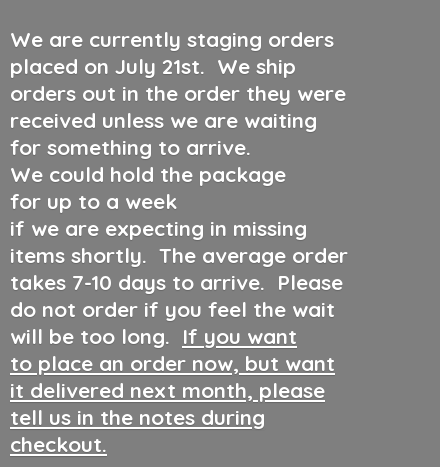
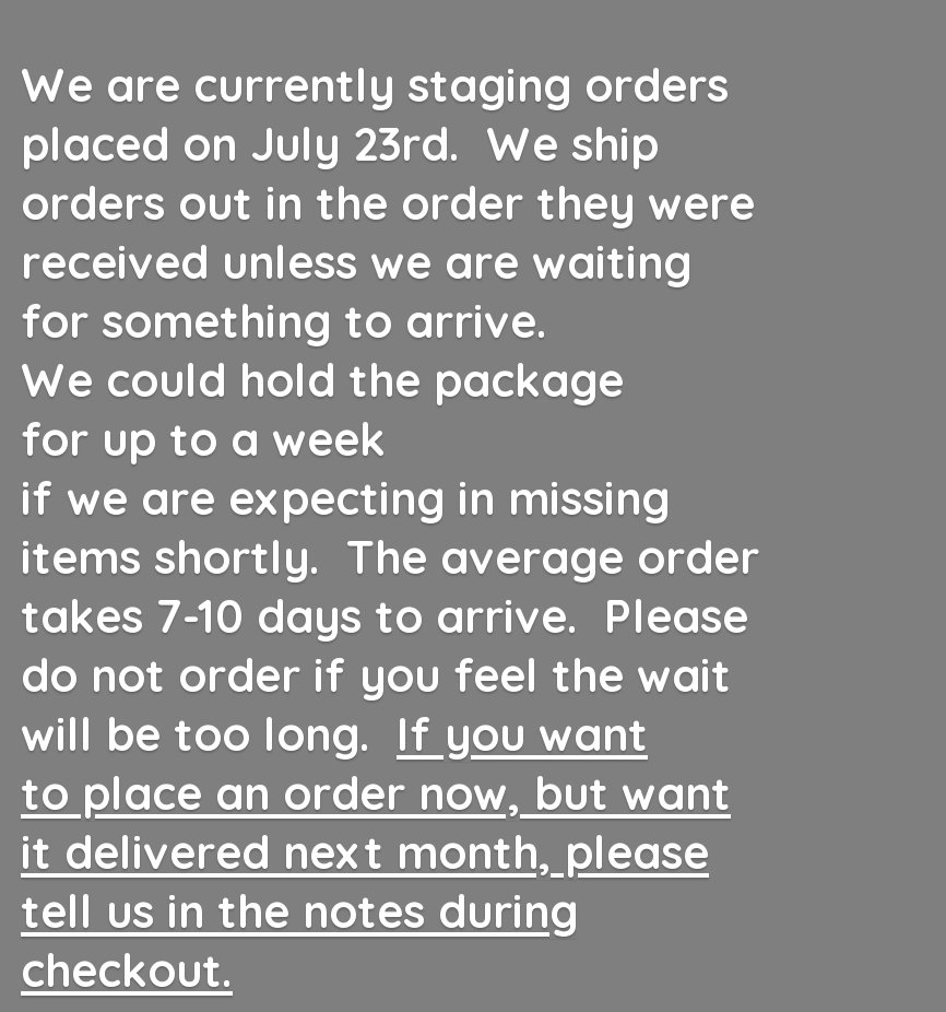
[10,53,296,79] placed on July 21st. We ship -> [21,114,659,171] placed on July 23rd. We ship

